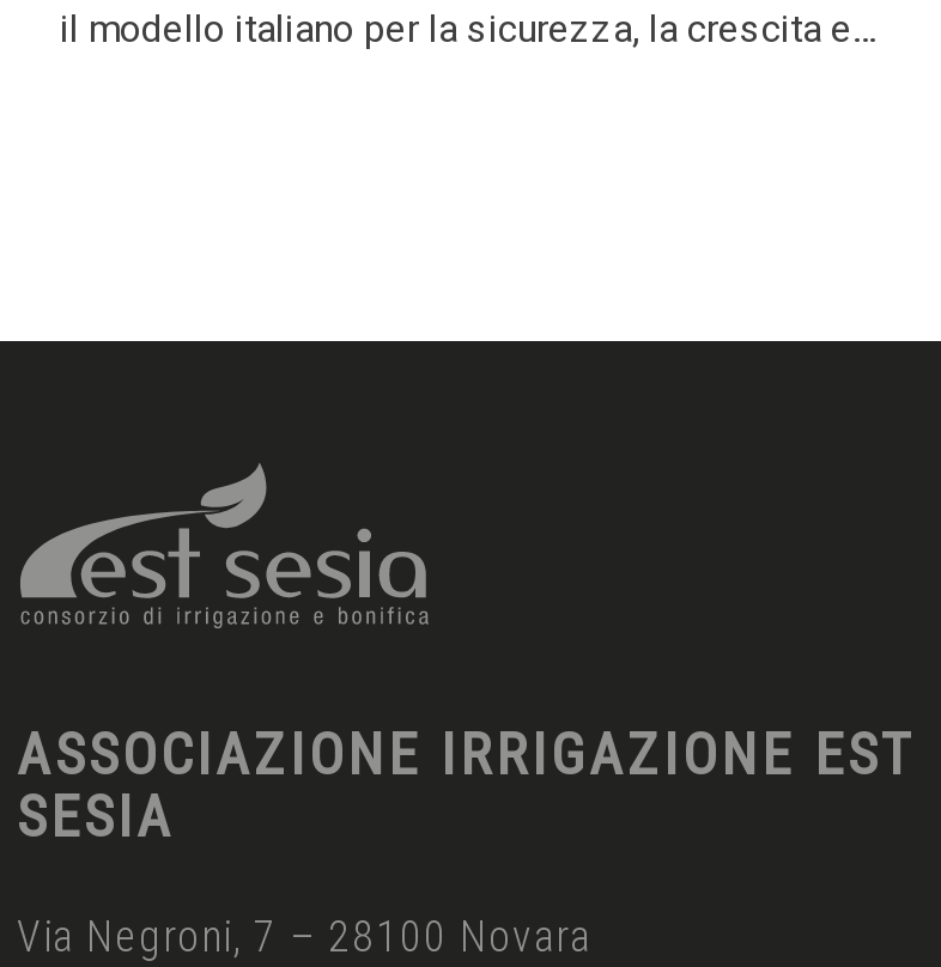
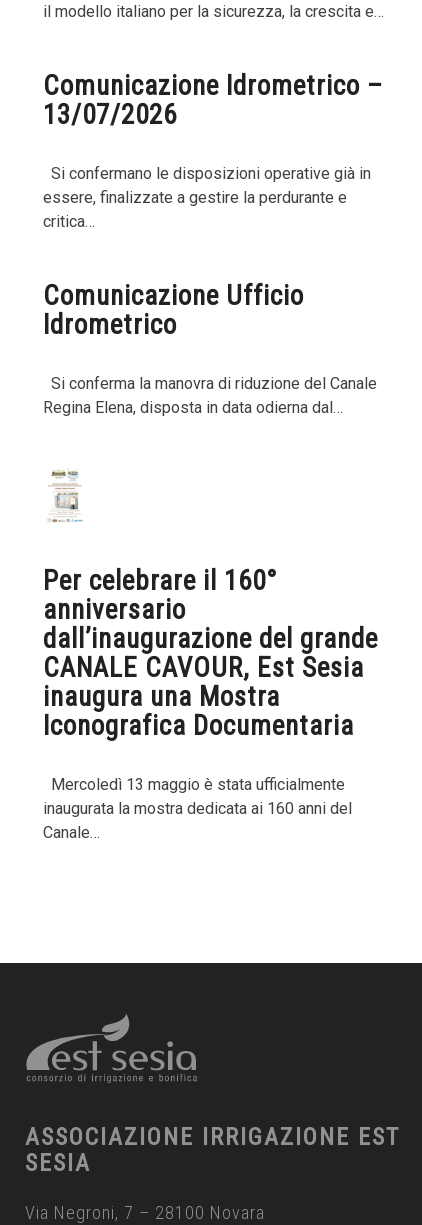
none -> [43,70,383,417] Comunicazione Idrometrico – | 13/07/2026 | Si confermano le disposizioni operative già in | essere, finalizzate a gestire la perdurante e | critica… | Comunicazione Ufficio | Idrometrico | Si conferma la manovra di riduzione del Canale | Regina Elena, disposta in data odierna dal…
none -> [43,565,378,842] Per celebrare il 160° | anniversario | dall’inaugurazione del grande | CANALE CAVOUR, Est Sesia | inaugura una Mostra | Iconografica Documentaria | Mercoledì 13 maggio è stata ufficialmente | inaugurata la mostra dedicata ai 160 anni del | Canale…
none -> [48,469,83,523] [image]

